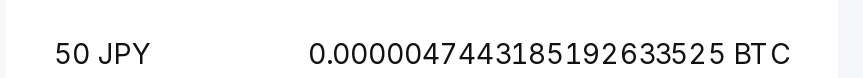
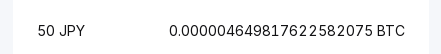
[308,36,790,70] 0.0000047443185192633525 BTC -> [169,22,405,39] 0.000004649817622582075 BTC

